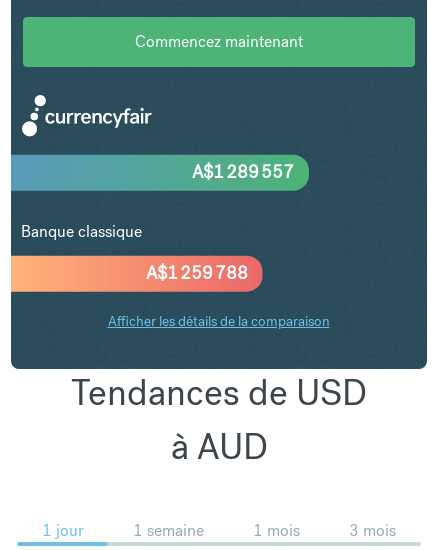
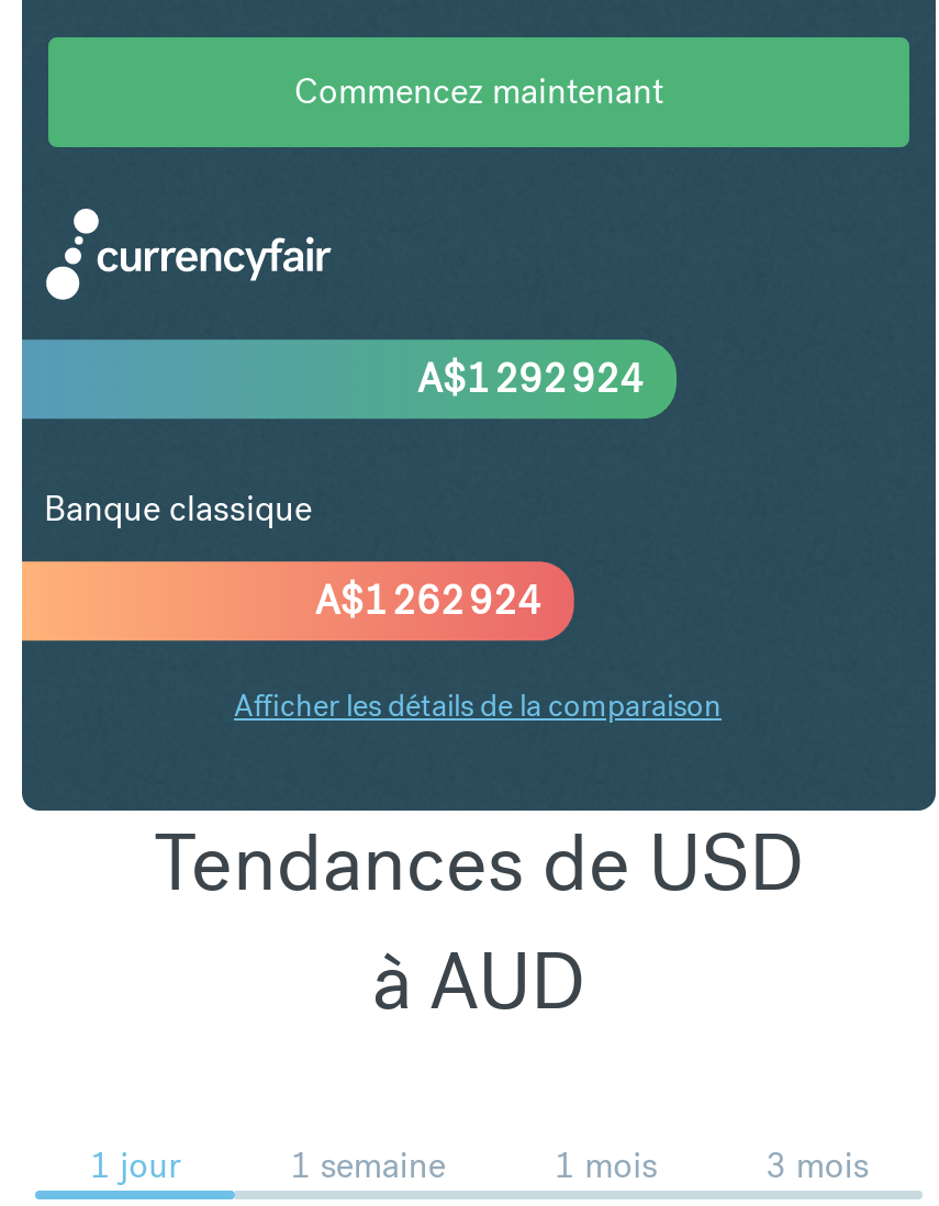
[192,160,294,183] A$1 289 557 -> [417,353,644,403] A$1 292 924
[145,261,247,284] A$1 259 788 -> [315,574,541,625] A$1 262 924

